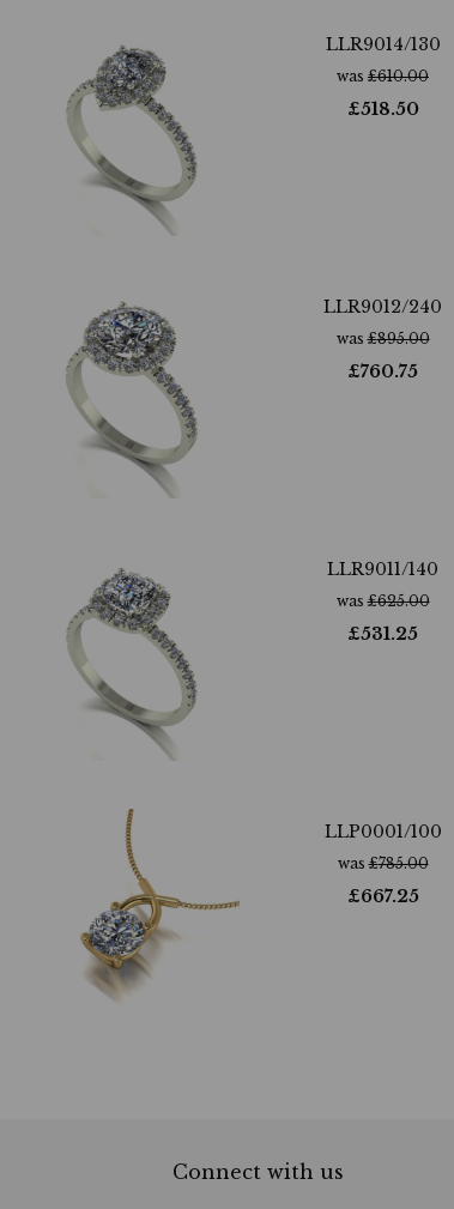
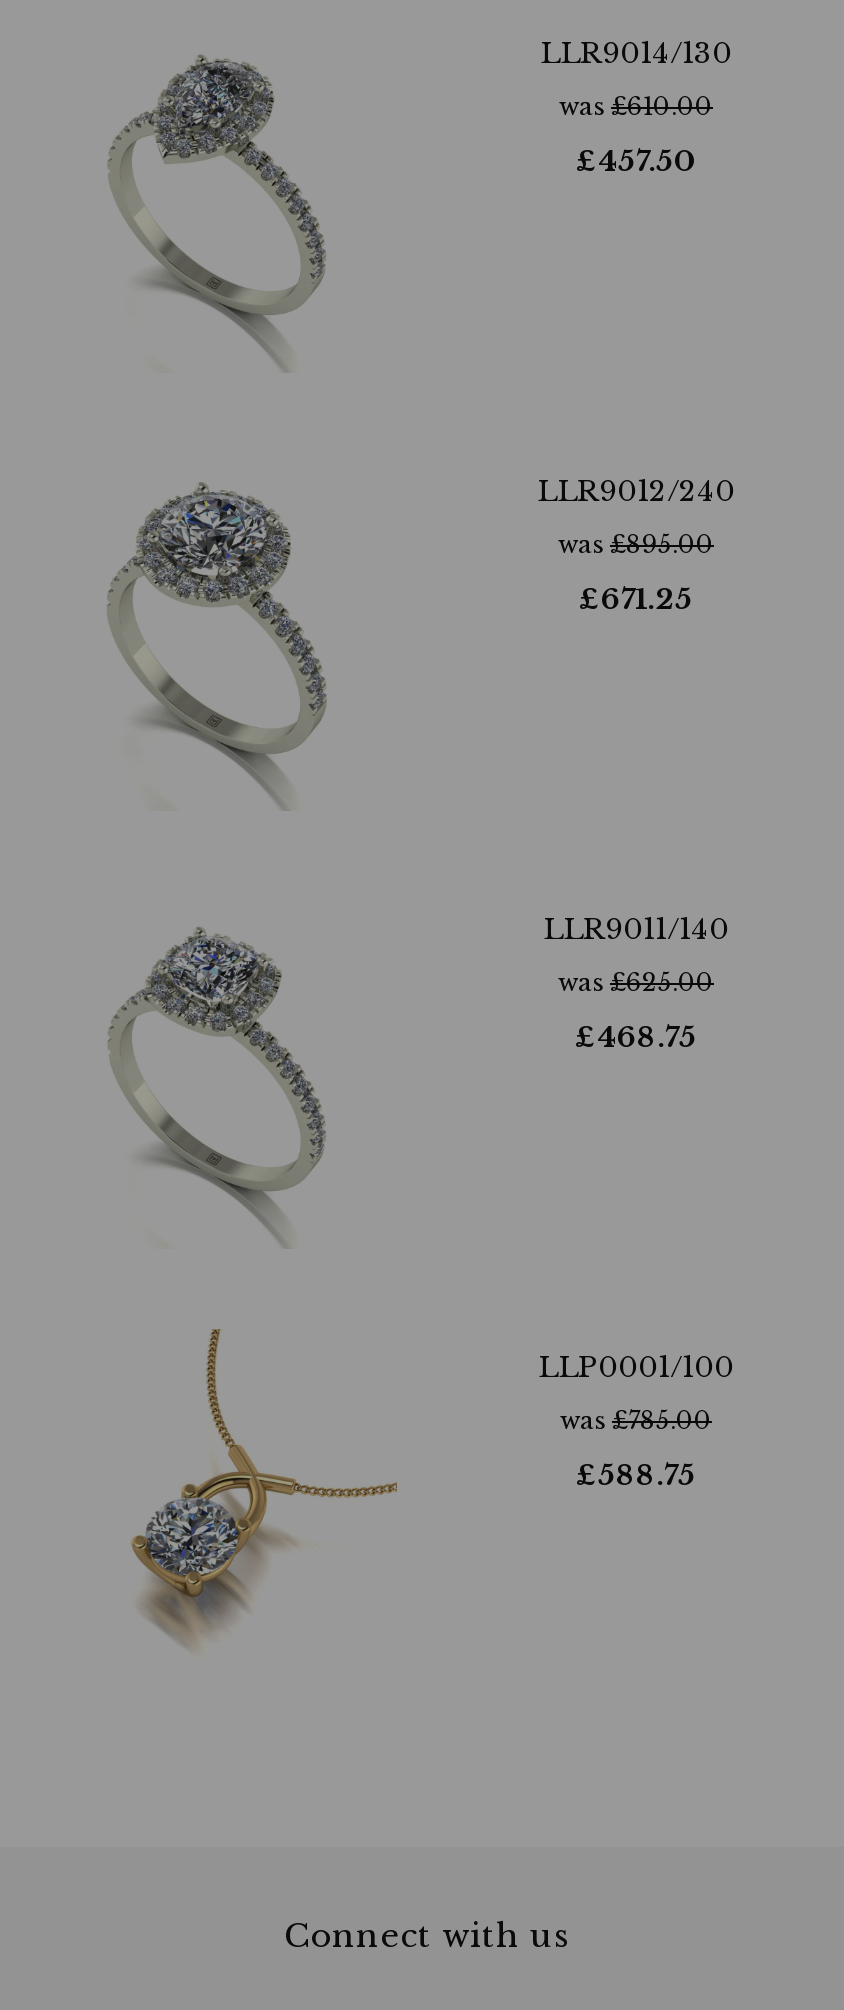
[347,98,419,120] £518.50 -> [576,143,696,179] £457.50
[347,361,418,382] £760.75 -> [579,581,693,617] £671.25
[347,623,418,645] £531.25 -> [575,1019,697,1055] £468.75
[347,886,419,907] £667.25 -> [576,1457,696,1493] £588.75

